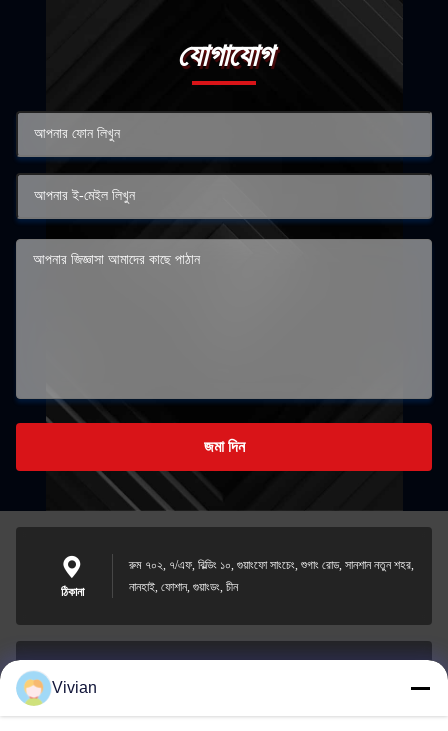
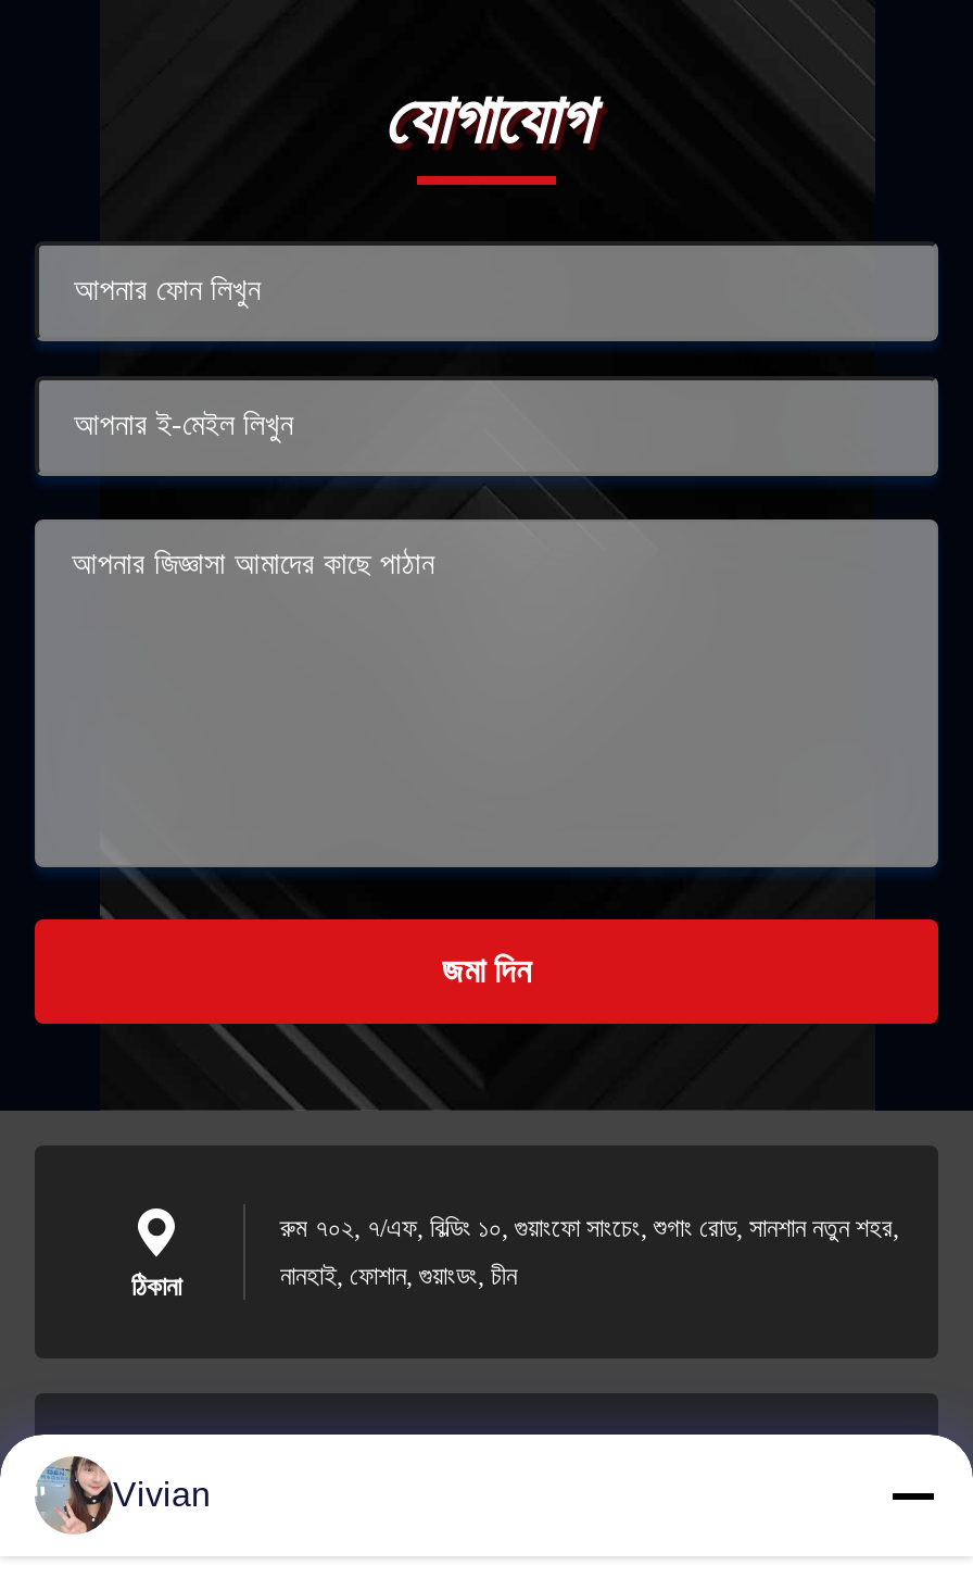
[16,670,49,706] [image] -> [35,1454,106,1532] [image]

